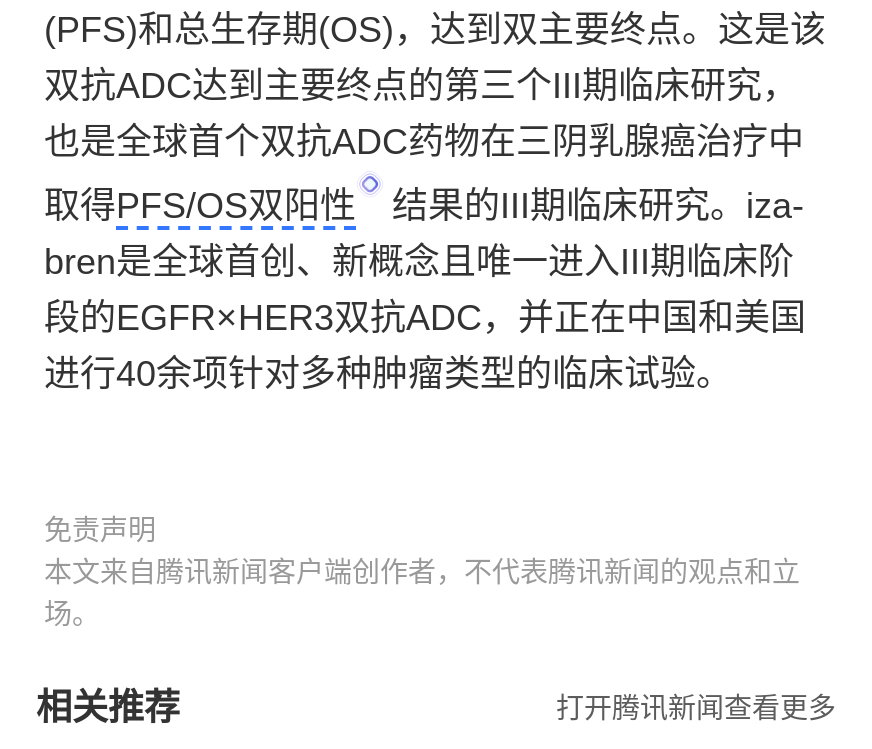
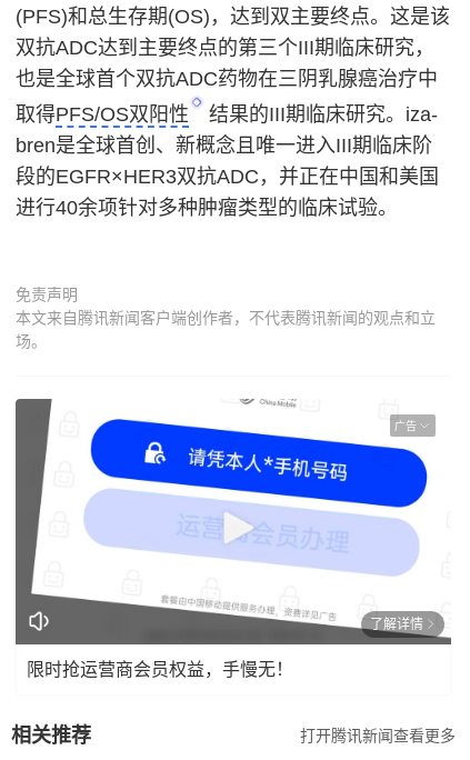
none -> [14,399,452,646] [image] | 广告
none -> [27,616,423,678] 了解详情 | 限时抢运营商会员权益，手慢无！

